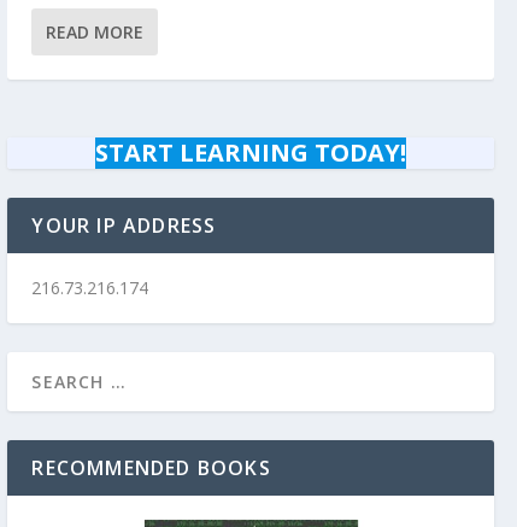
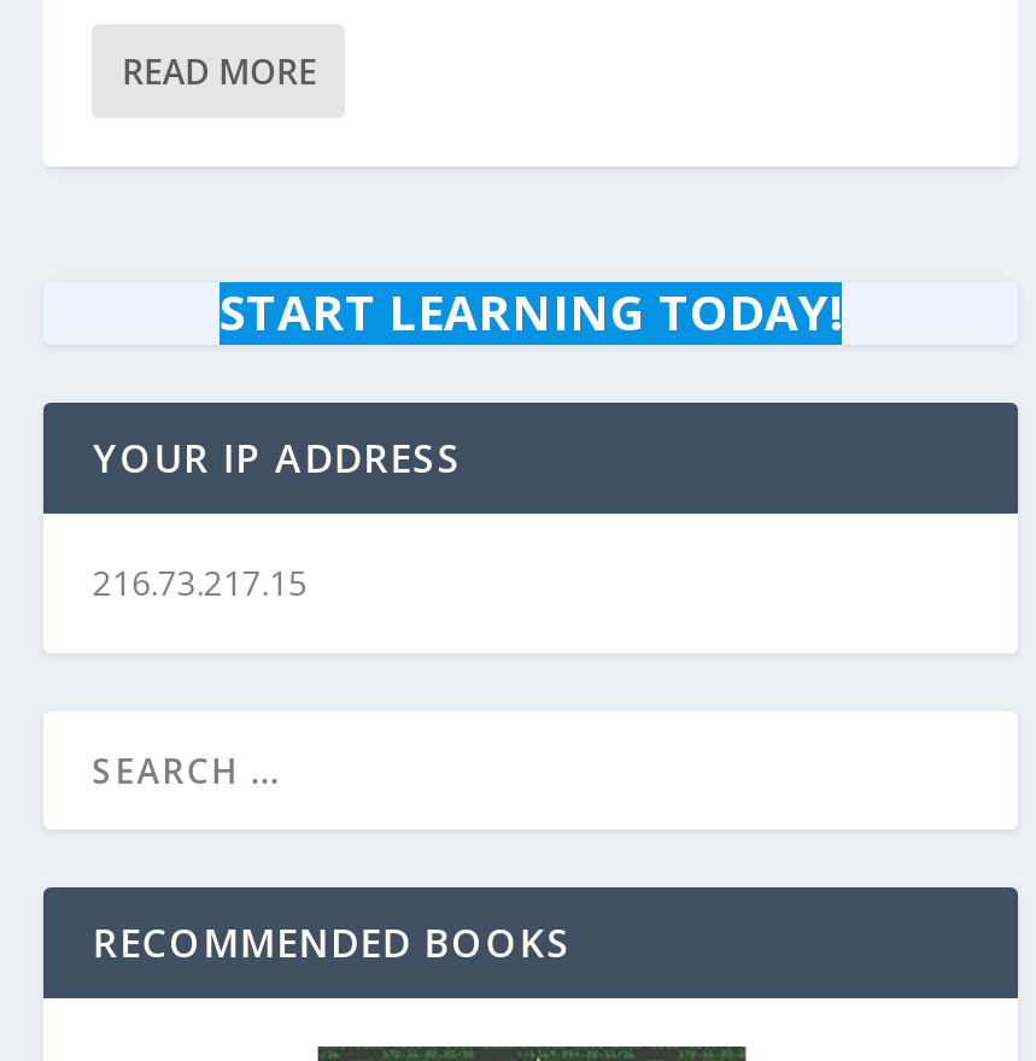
[32,276,149,299] 216.73.216.174 -> [93,560,307,606] 216.73.217.15

